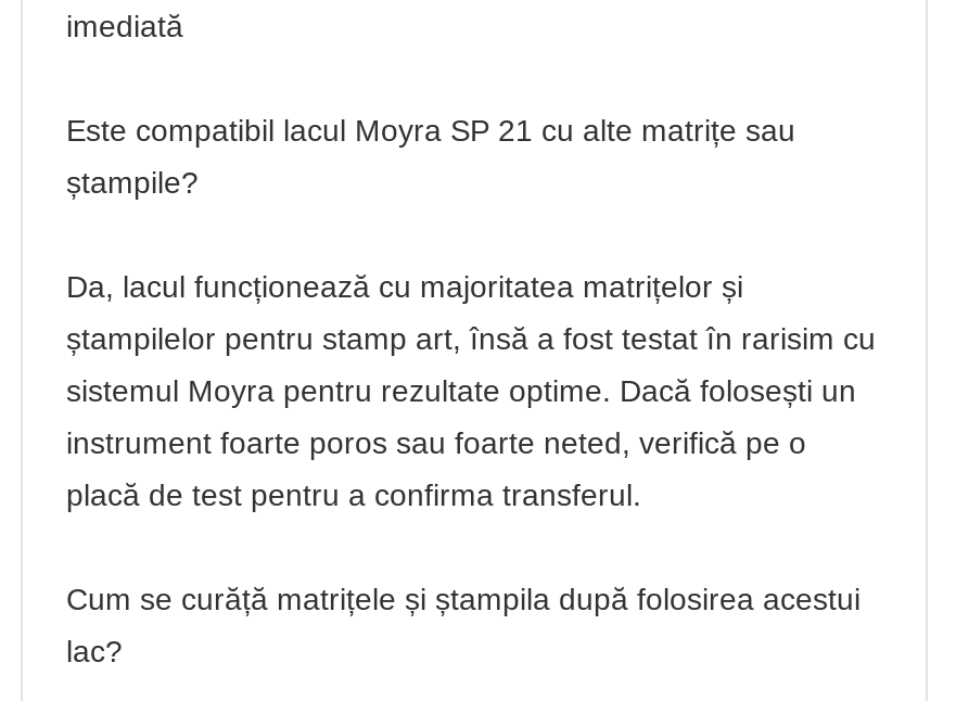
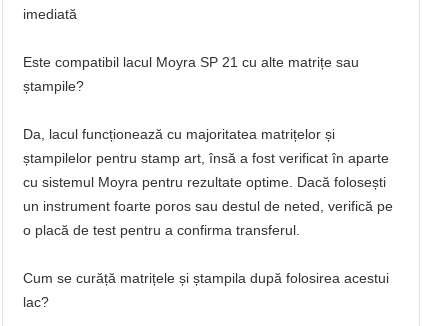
[66,321,876,356] ștampilelor pentru stamp art, însă a fost testat în rarisim cu -> [23,150,389,166] ștampilelor pentru stamp art, însă a fost verificat în aparte
[66,374,856,408] sistemul Moyra pentru rezultate optime. Dacă folosești un -> [23,174,386,190] cu sistemul Moyra pentru rezultate optime. Dacă folosești
[66,426,806,460] instrument foarte poros sau foarte neted, verifică pe o -> [23,198,393,214] un instrument foarte poros sau destul de neted, verifică pe
[66,478,641,512] placă de test pentru a confirma transferul. -> [23,222,300,238] o placă de test pentru a confirma transferul.

